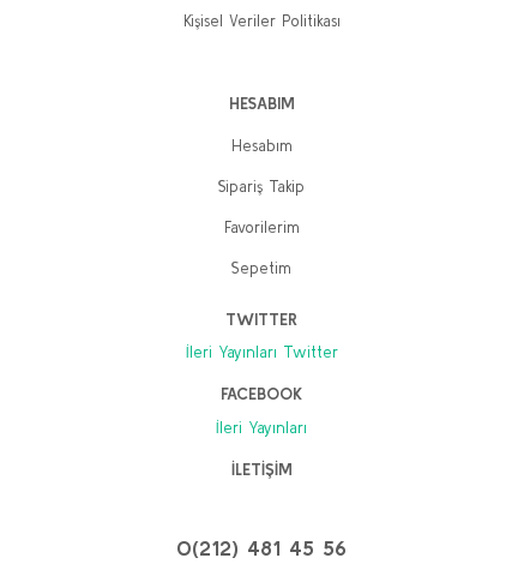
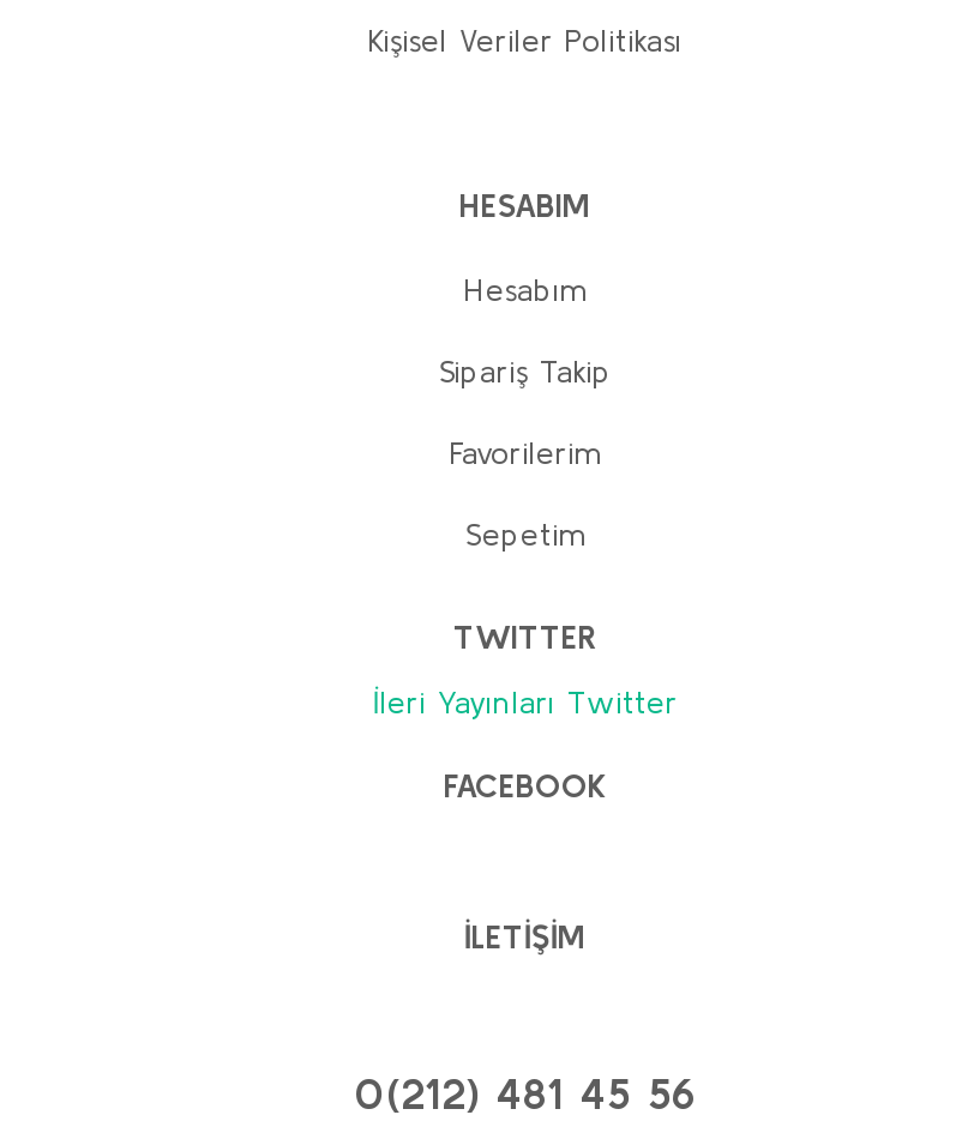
[216,418,307,436] İleri Yayınları -> none

